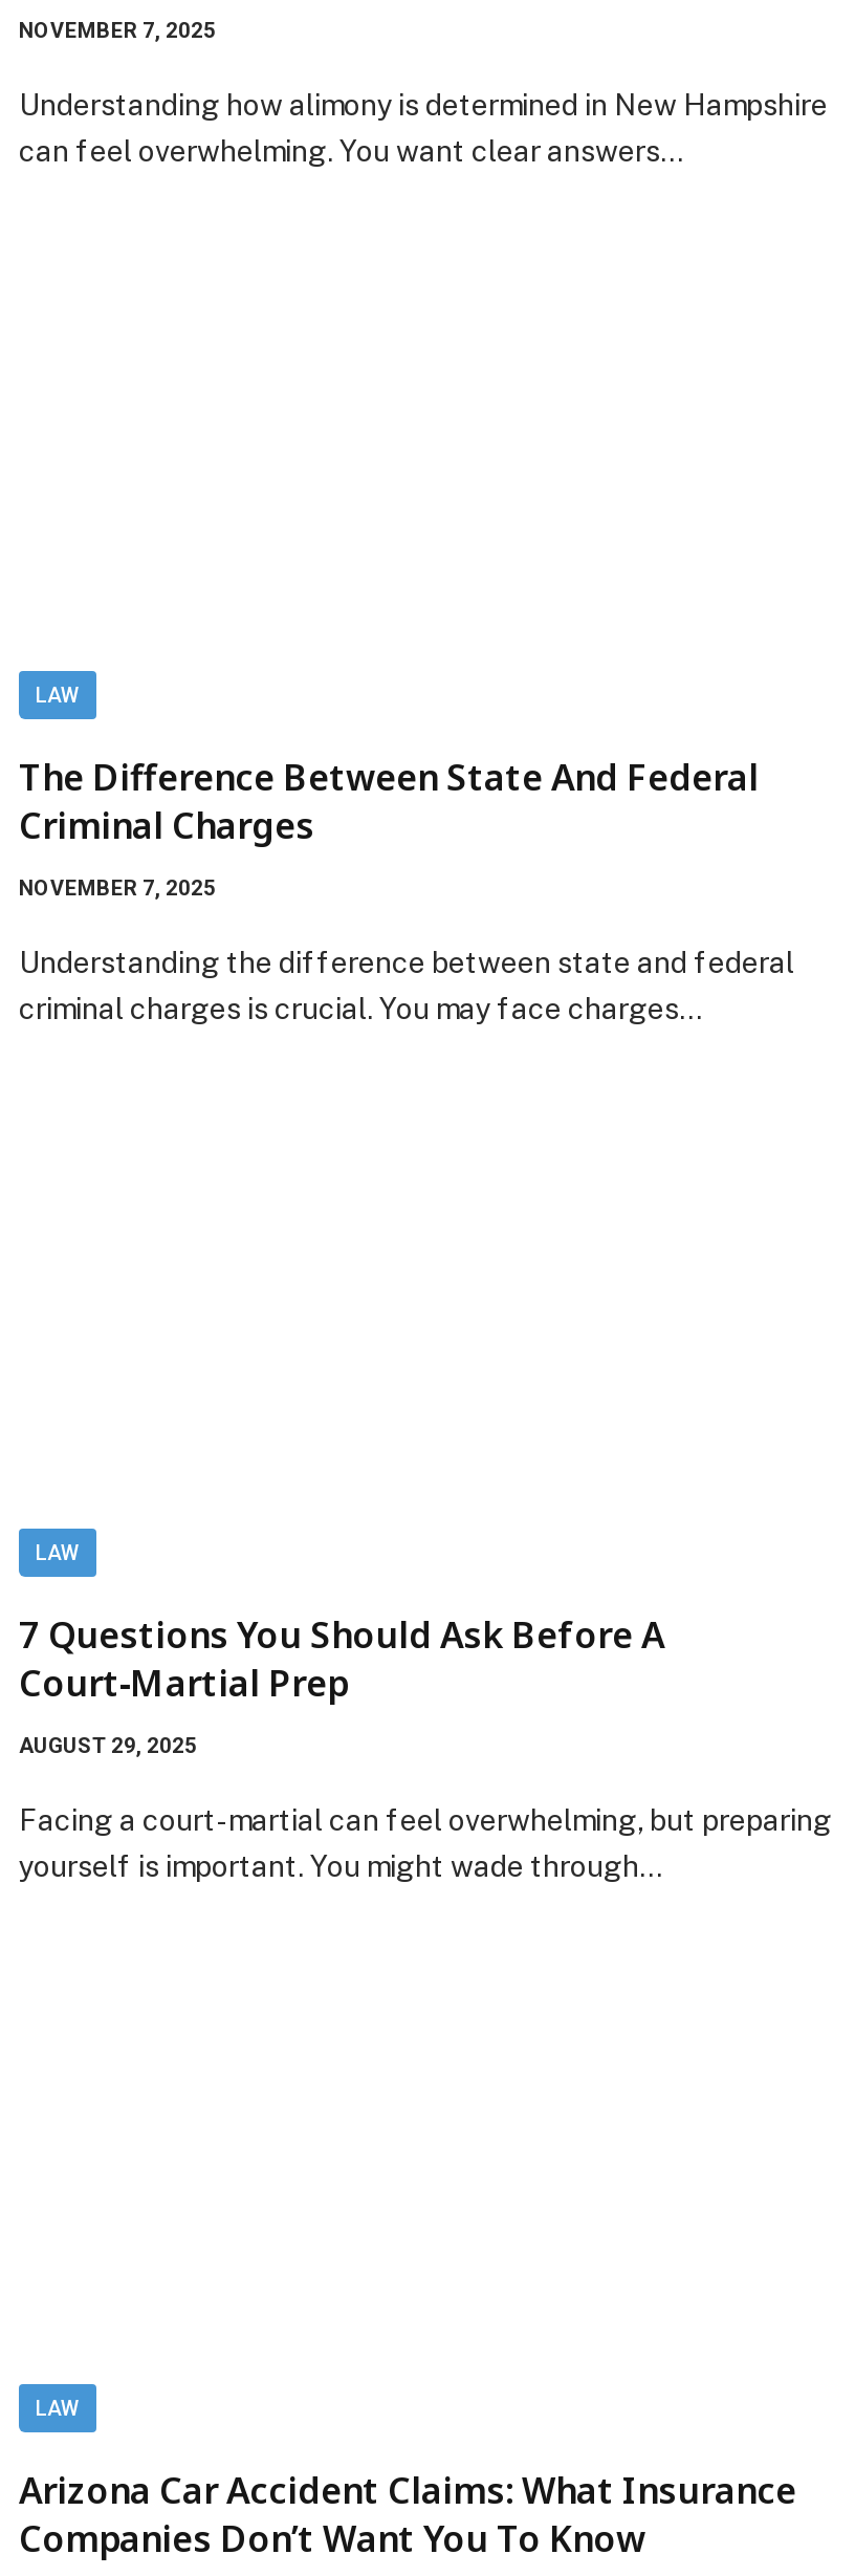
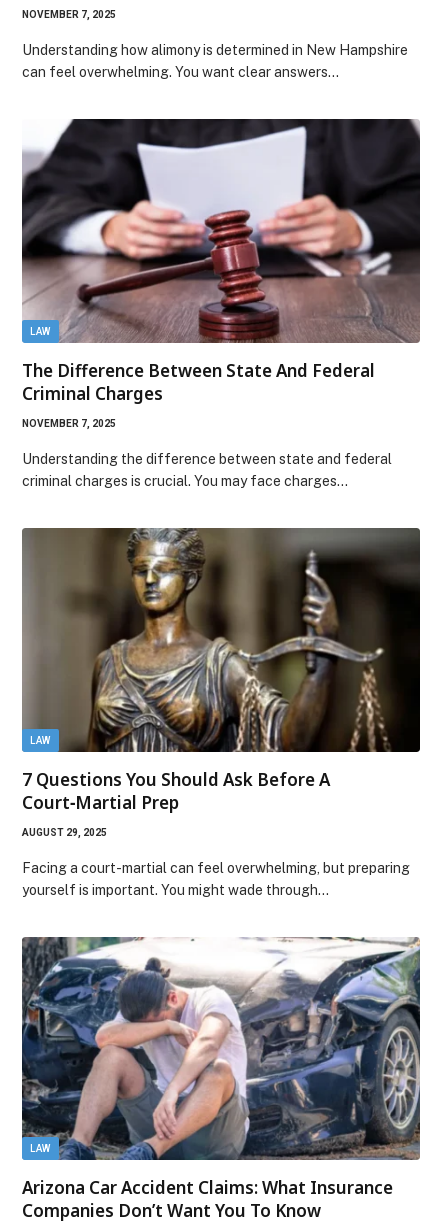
none -> [21,118,421,344] [image]
none -> [21,527,421,753] [image]
none -> [21,936,421,1161] [image]

